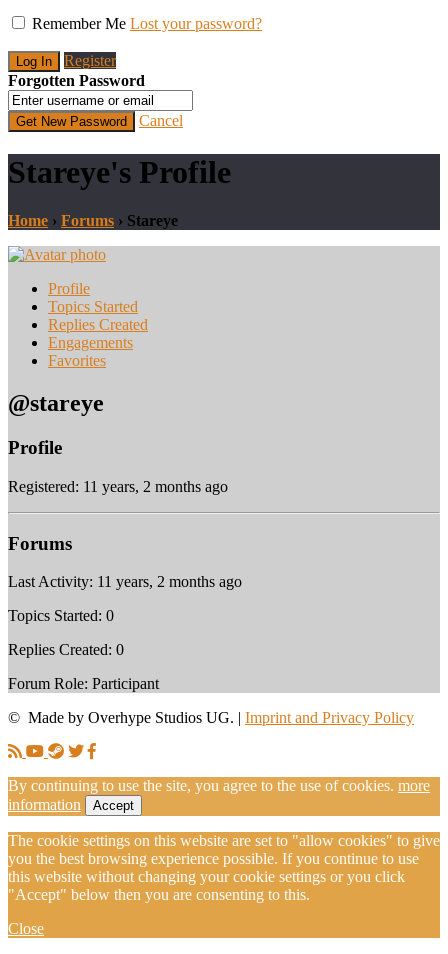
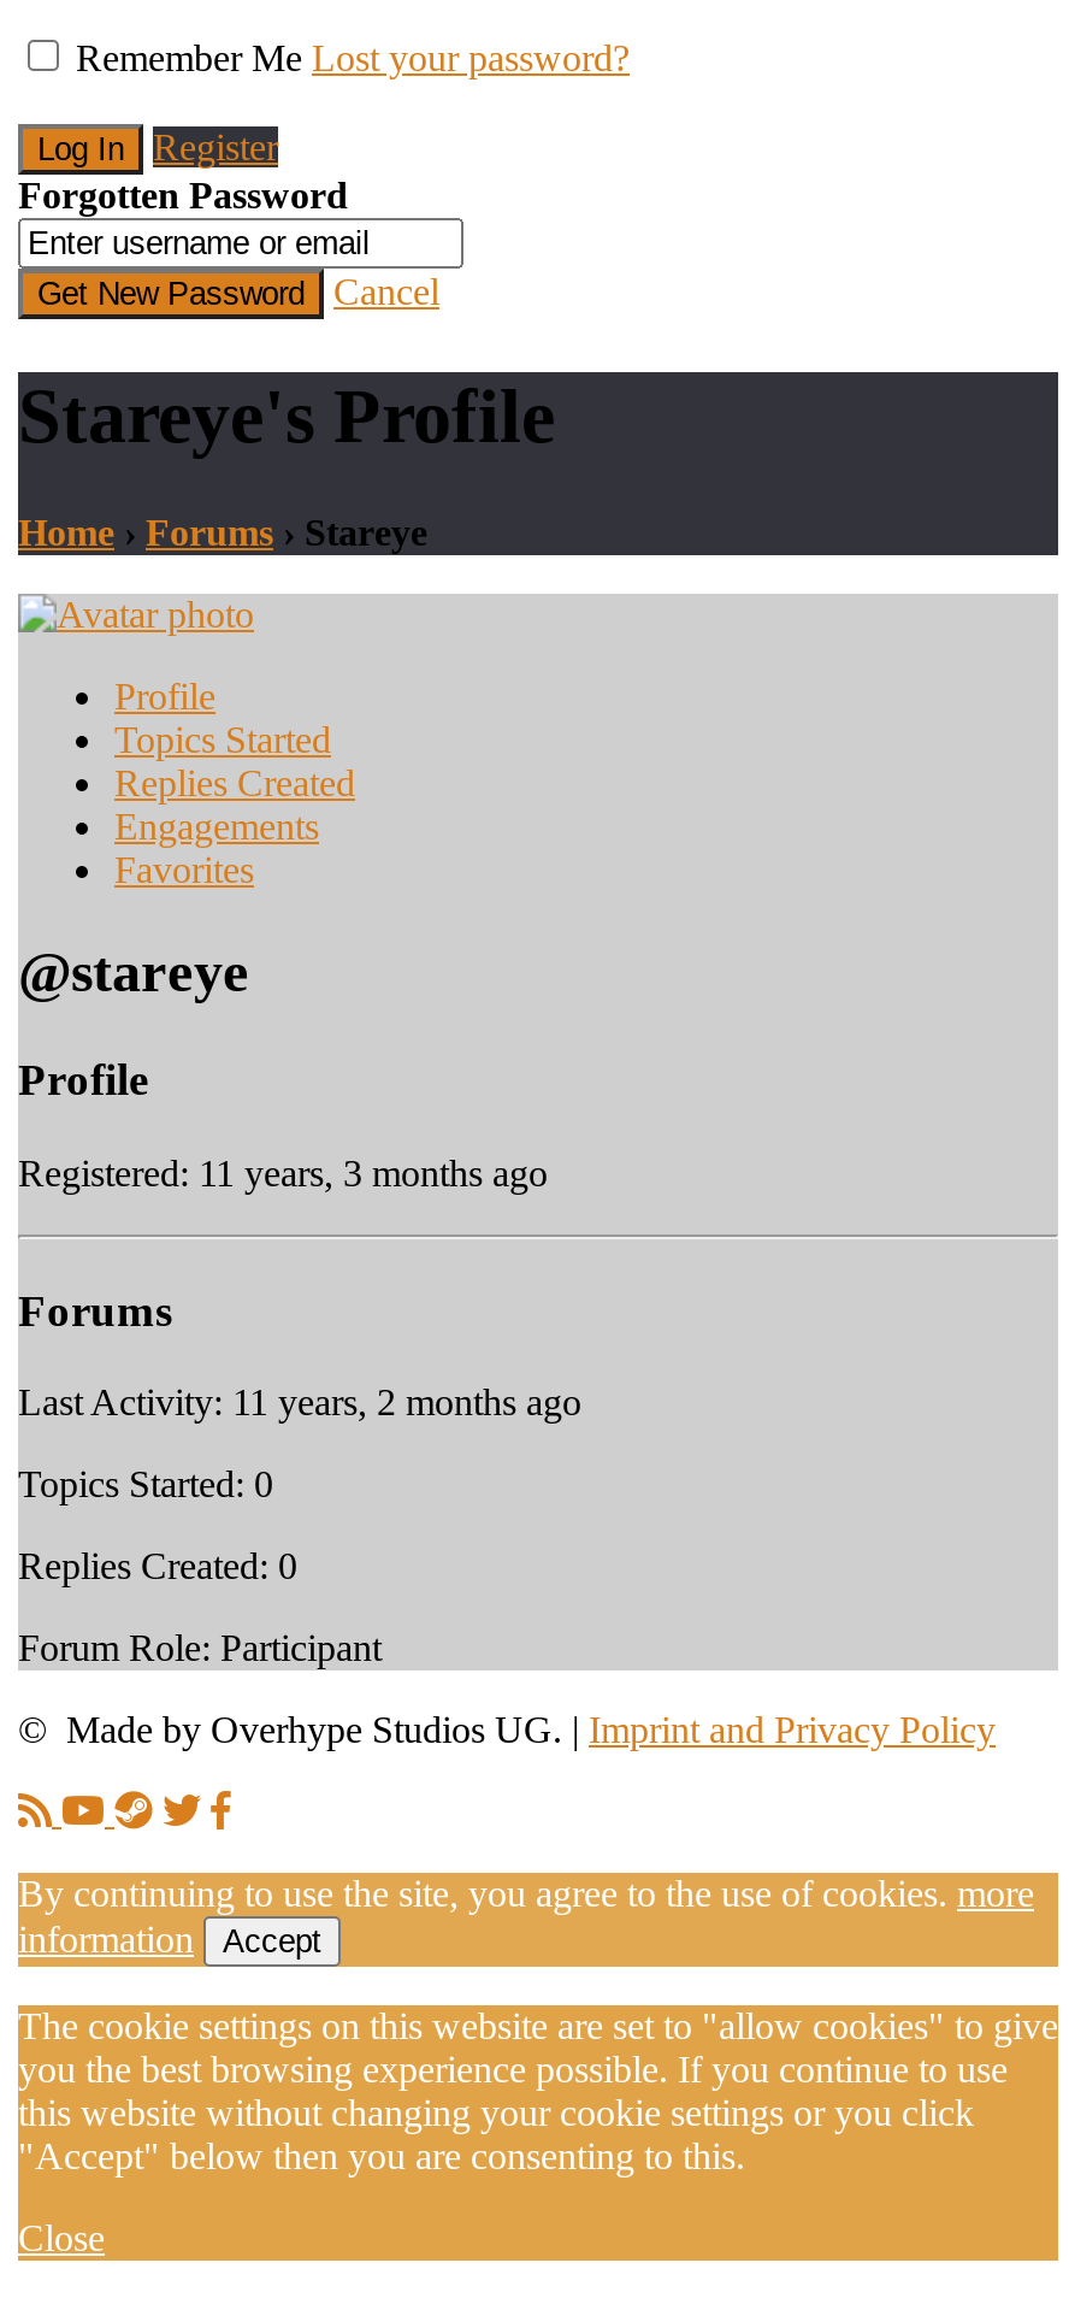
[8,478,228,495] Registered: 11 years, 2 months ago -> [18,1152,548,1193] Registered: 11 years, 3 months ago

